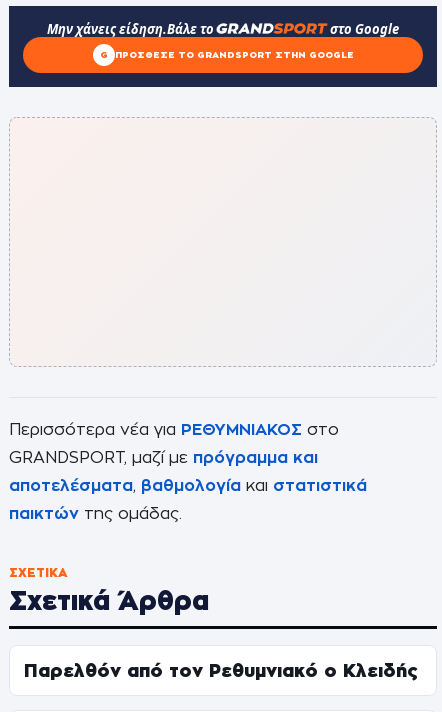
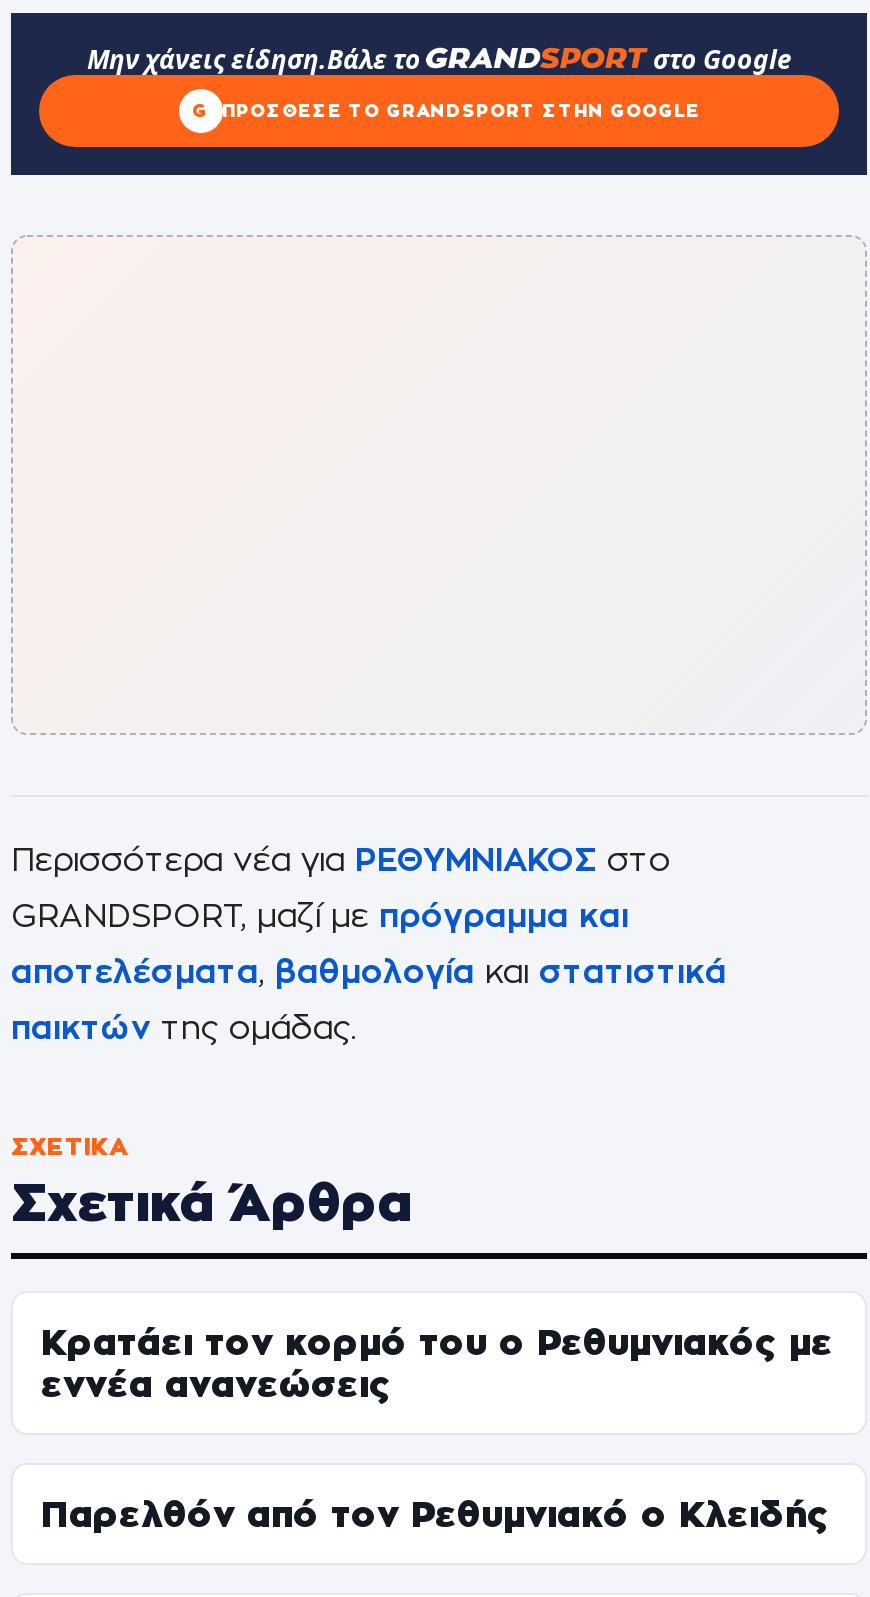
none -> [41,1323,833,1403] Κρατάει τον κορμό του ο Ρεθυμνιακός με | εννέα ανανεώσεις

